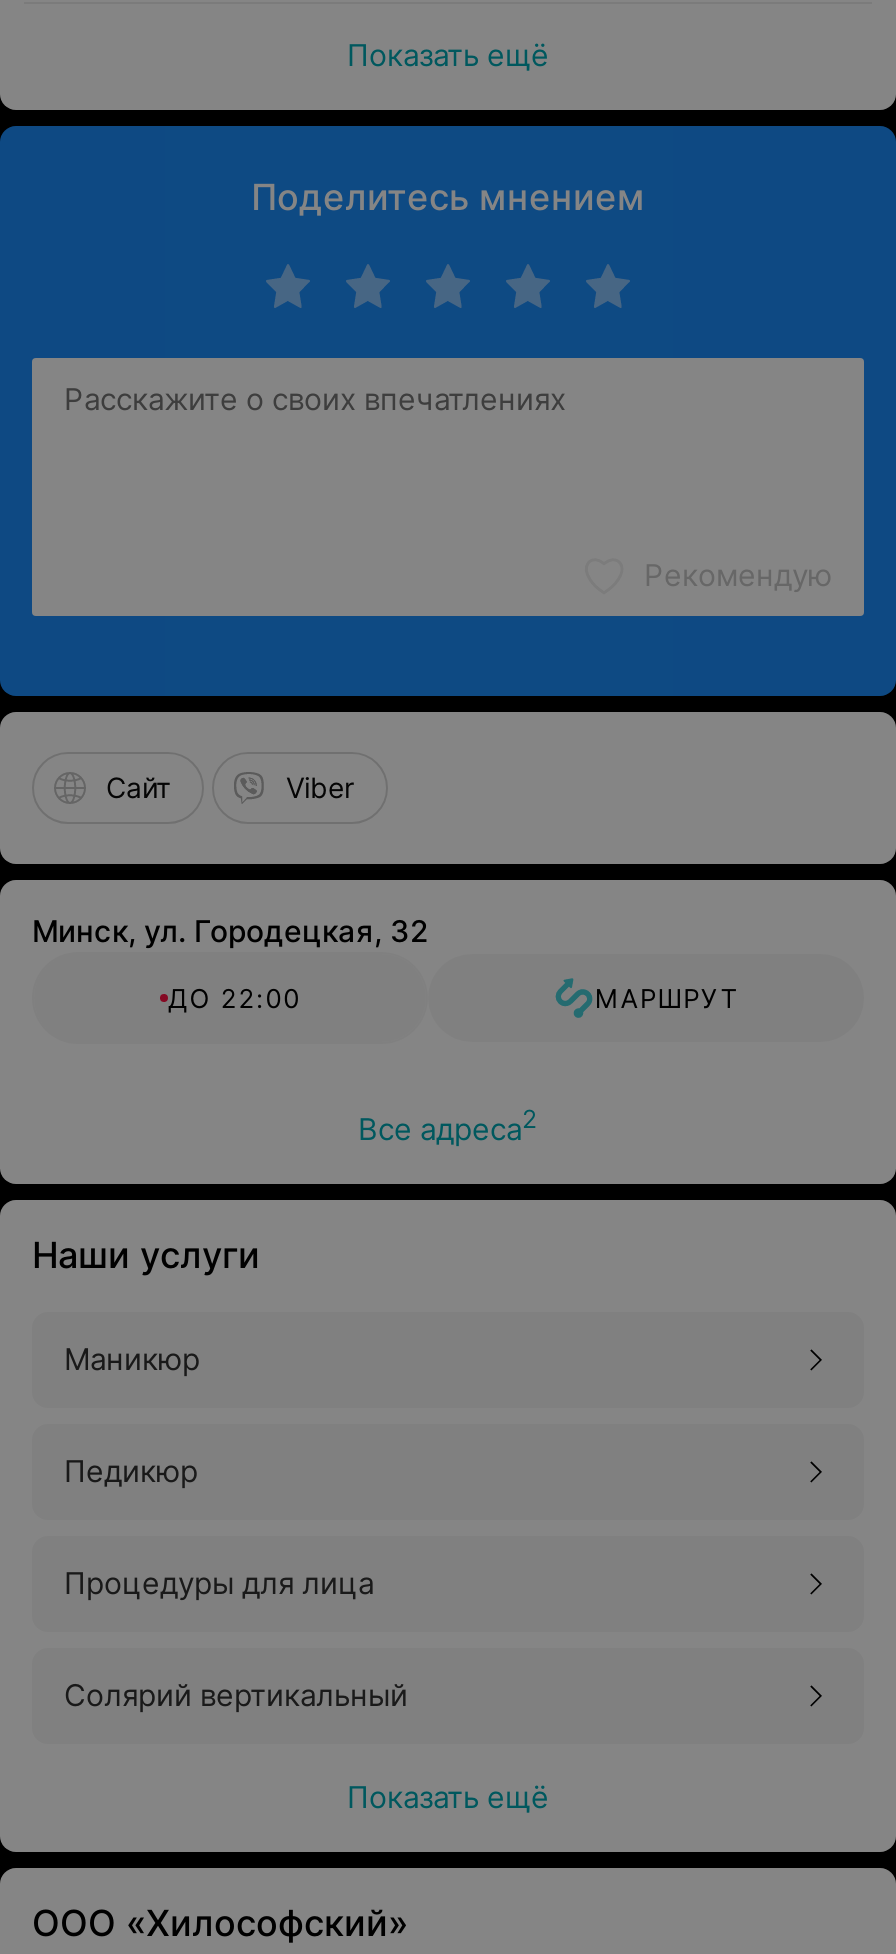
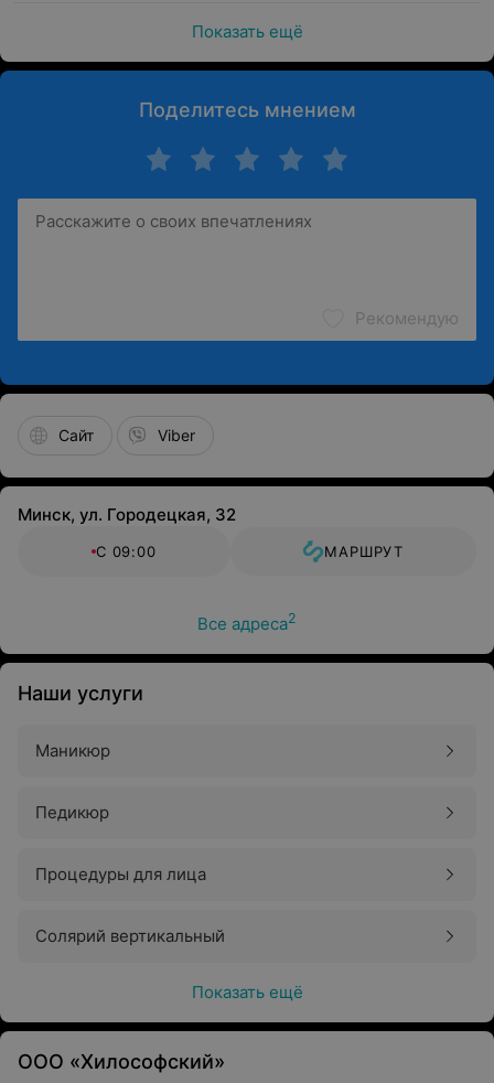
[168,982,301,1014] ДО 22:00 -> [96,543,156,560] С 09:00

